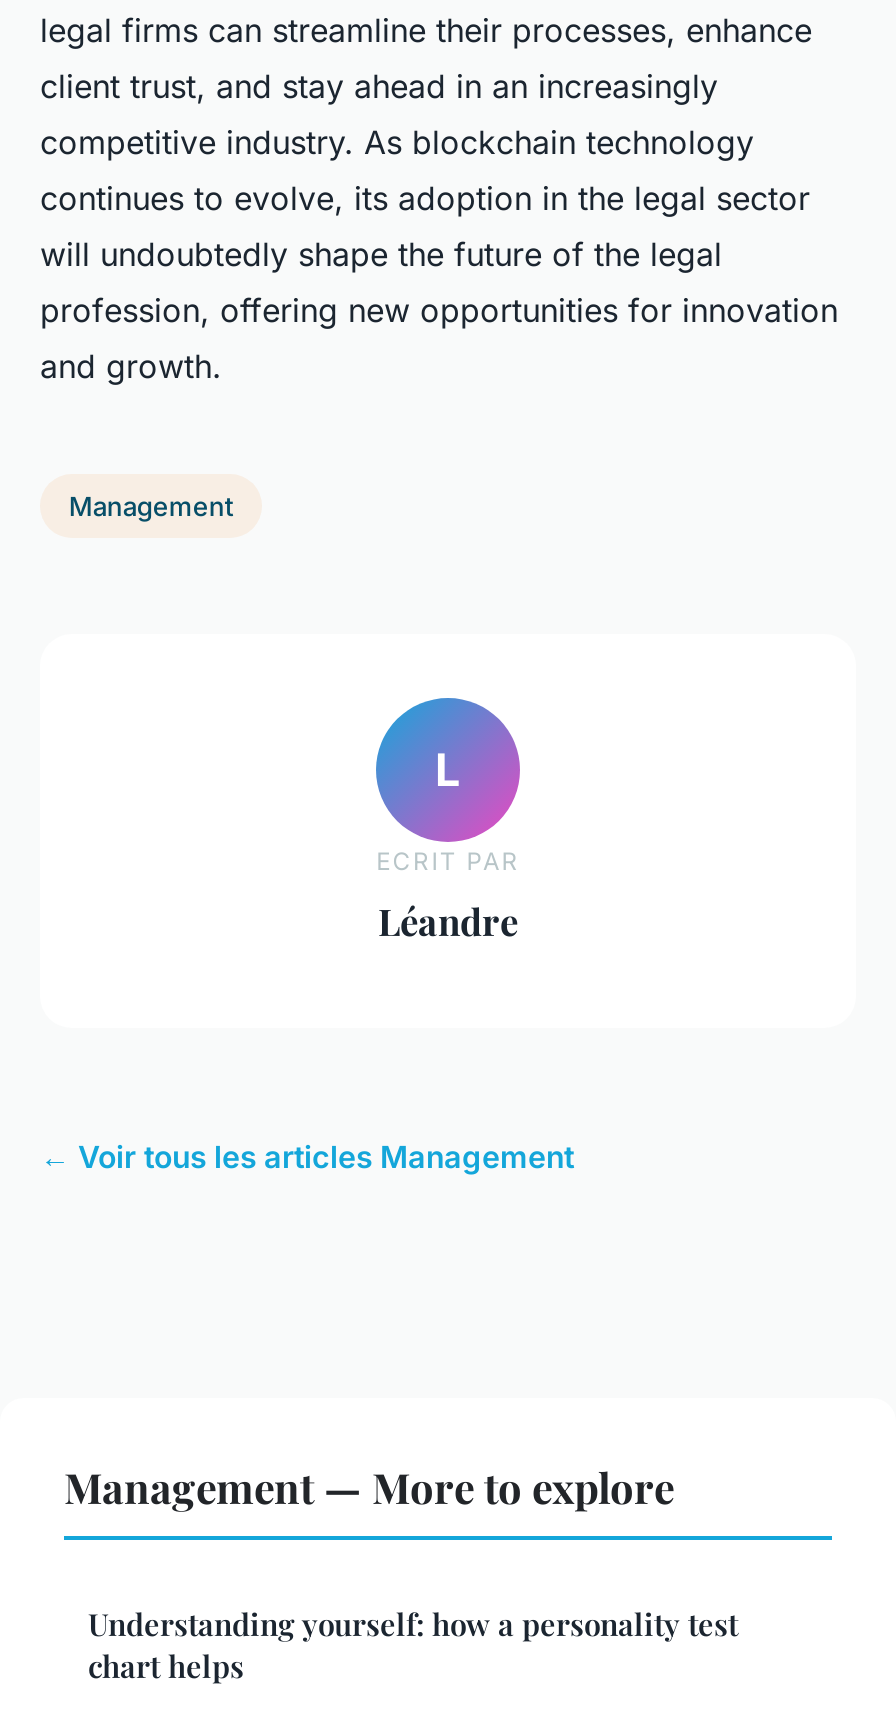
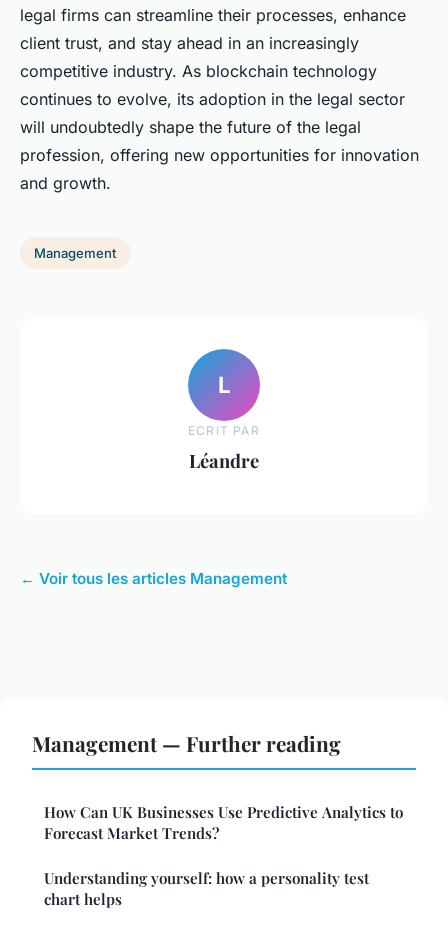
[64,1458,674,1514] Management — More to explore -> [32,729,403,843] Management — Further reading | How Can UK Businesses Use Predictive Analytics to | Forecast Market Trends?

